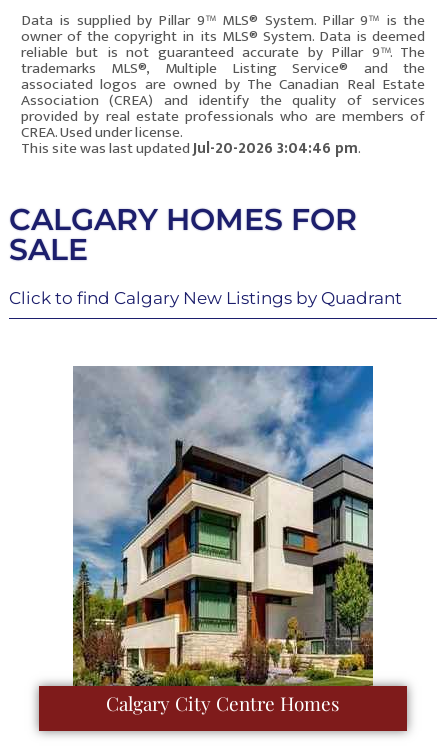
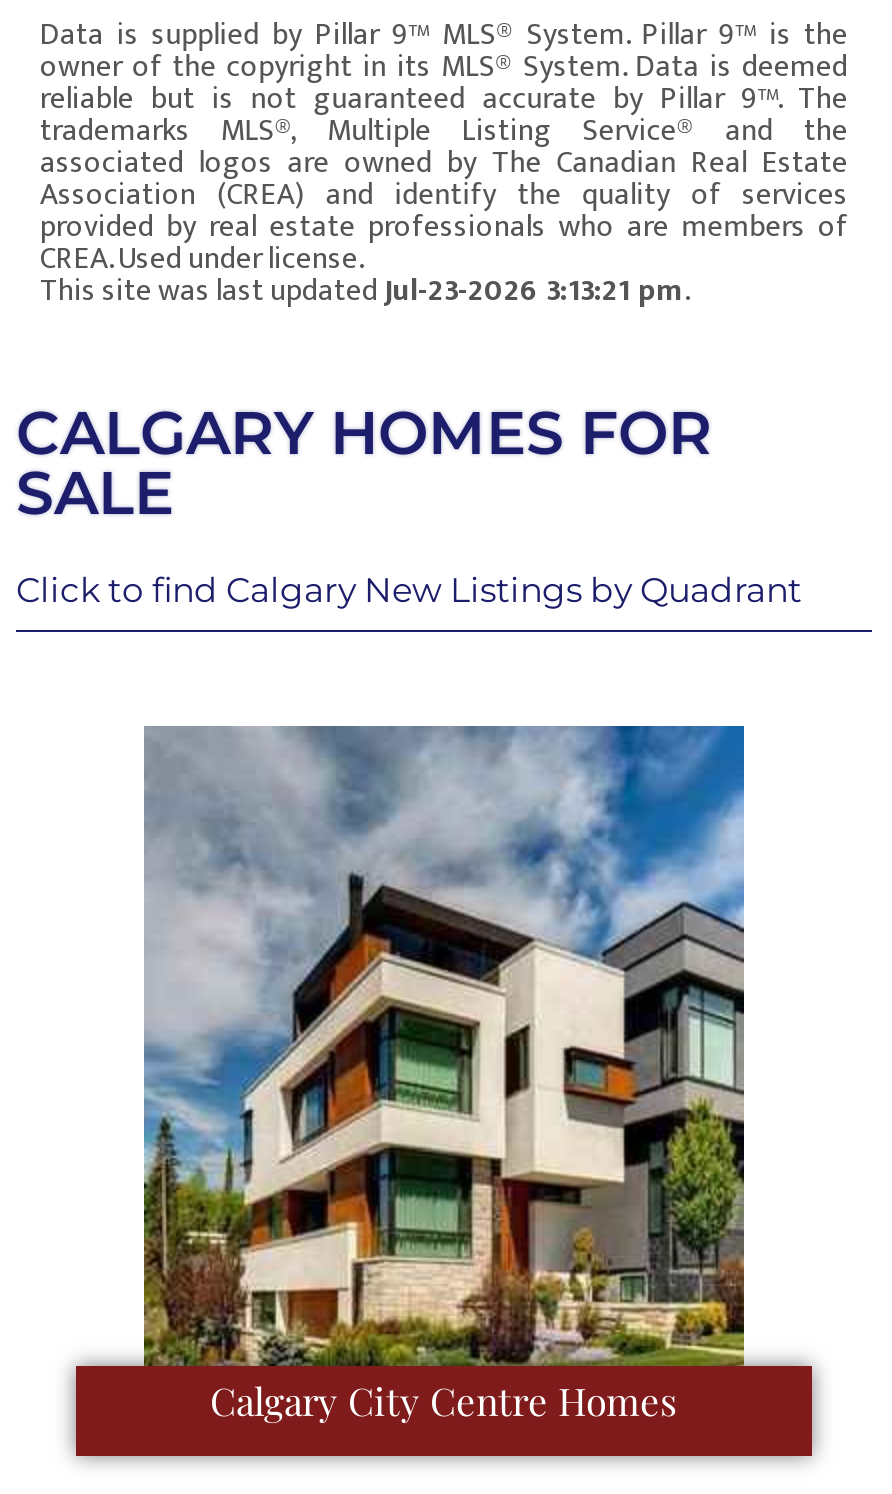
[21,136,361,161] This site was last updatedJul-20-2026 3:04:46 pm. -> [40,267,690,317] This site was last updatedJul-23-2026 3:13:21 pm.

